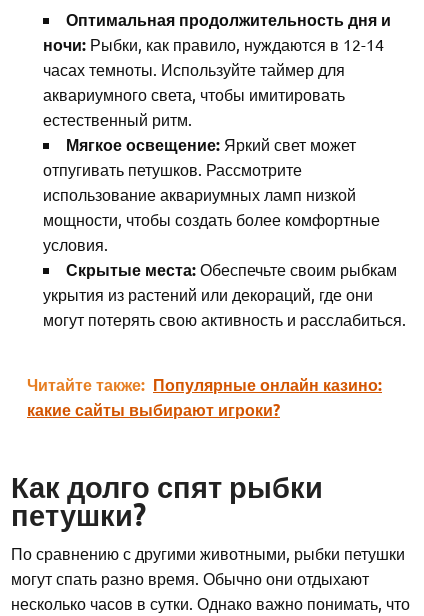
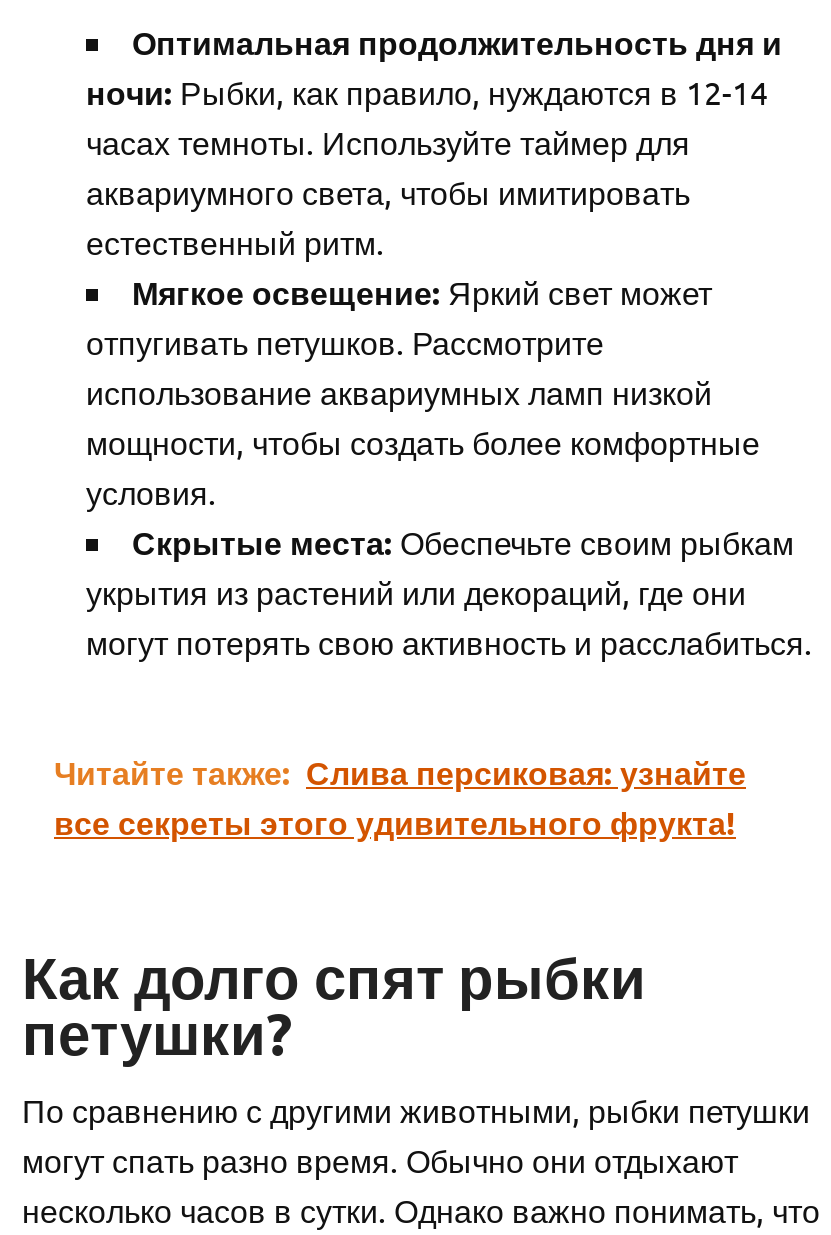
[27,374,382,420] Читайте также: Популярные онлайн казино: | какие сайты выбирают игроки? -> [54,752,746,844] Читайте также: Слива персиковая: узнайте | все секреты этого удивительного фрукта!

